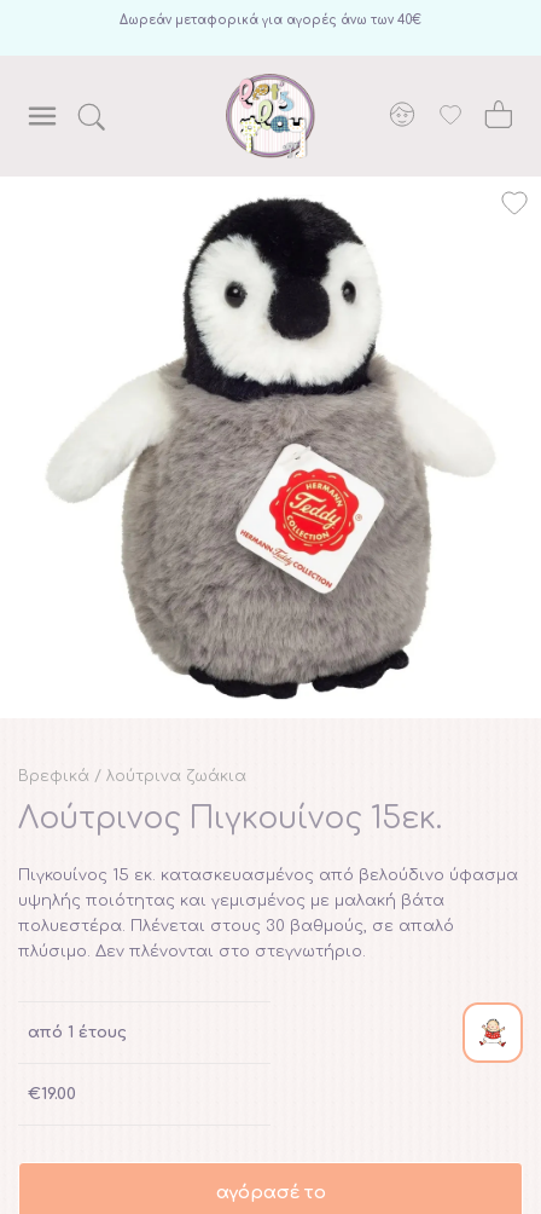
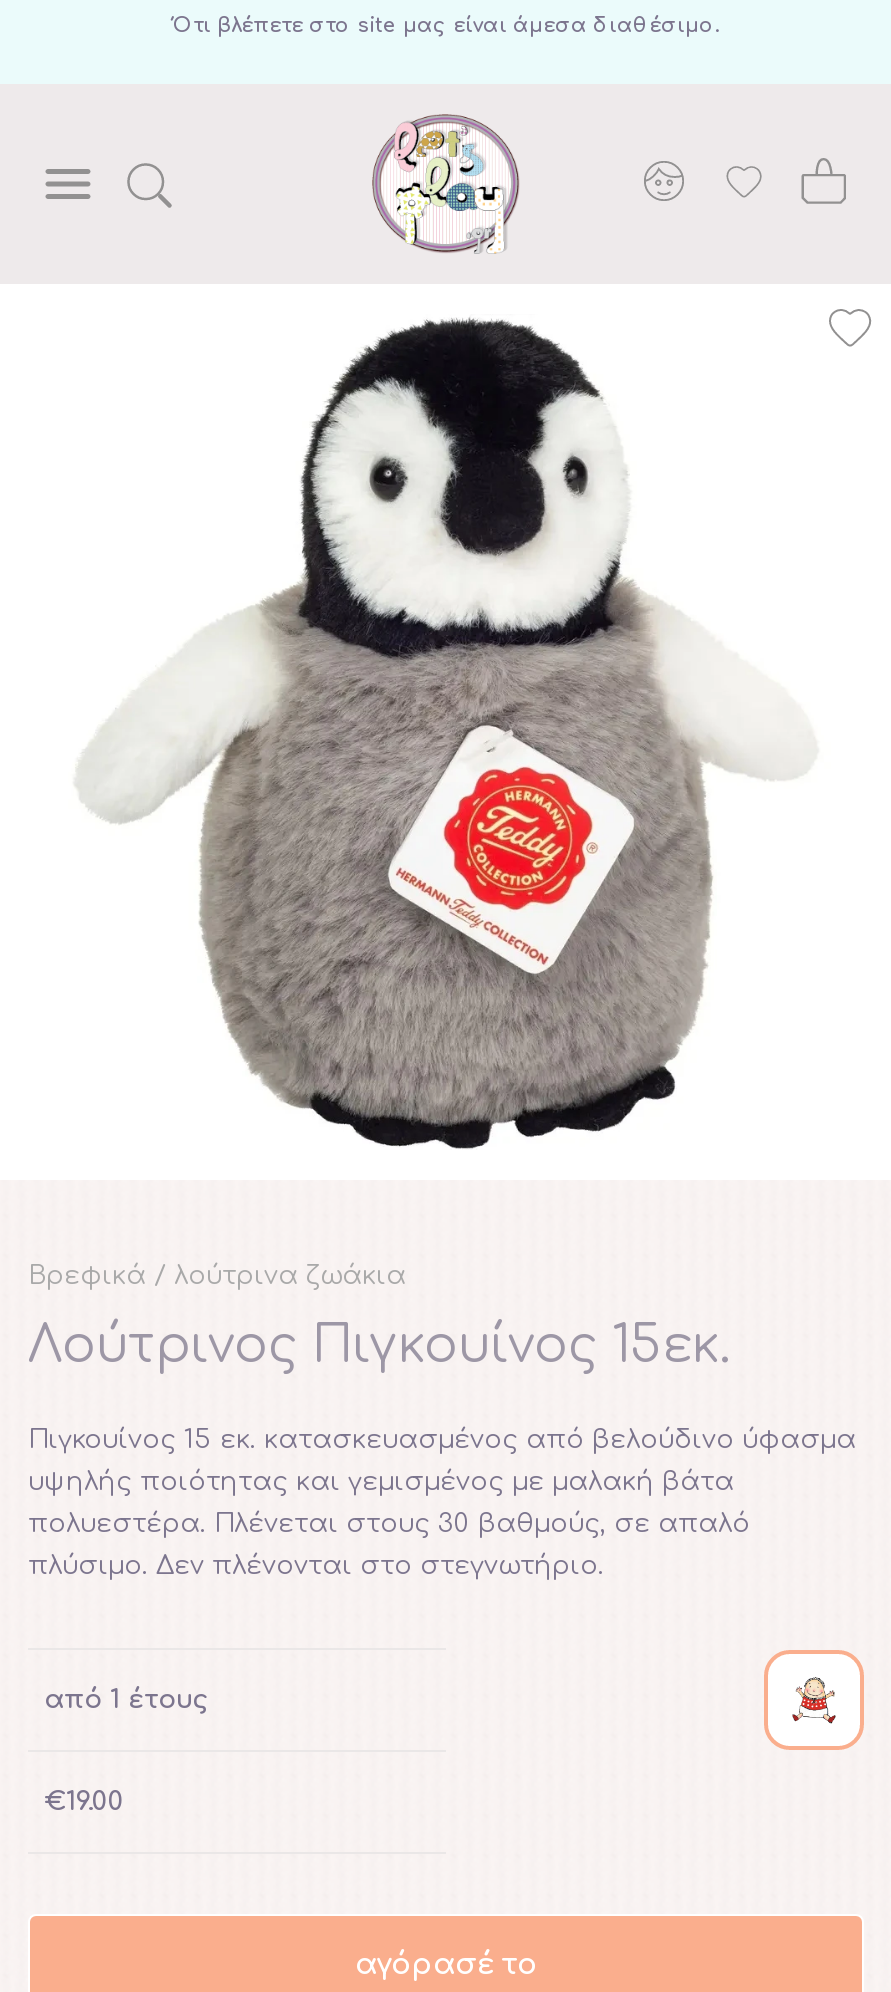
[120,13,421,26] Δωρεάν μεταφορικά για αγορές άνω των 40€ -> [173,13,719,35] Ότι βλέπετε στο site μας είναι άμεσα διαθέσιμο.

